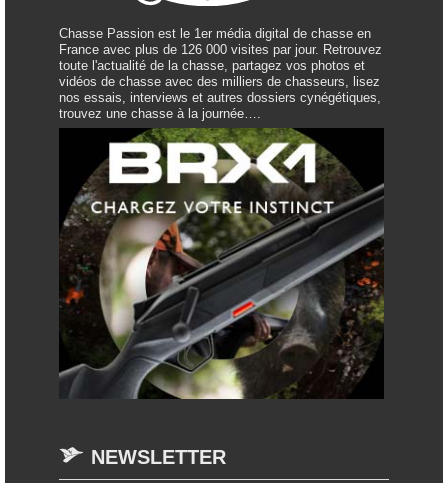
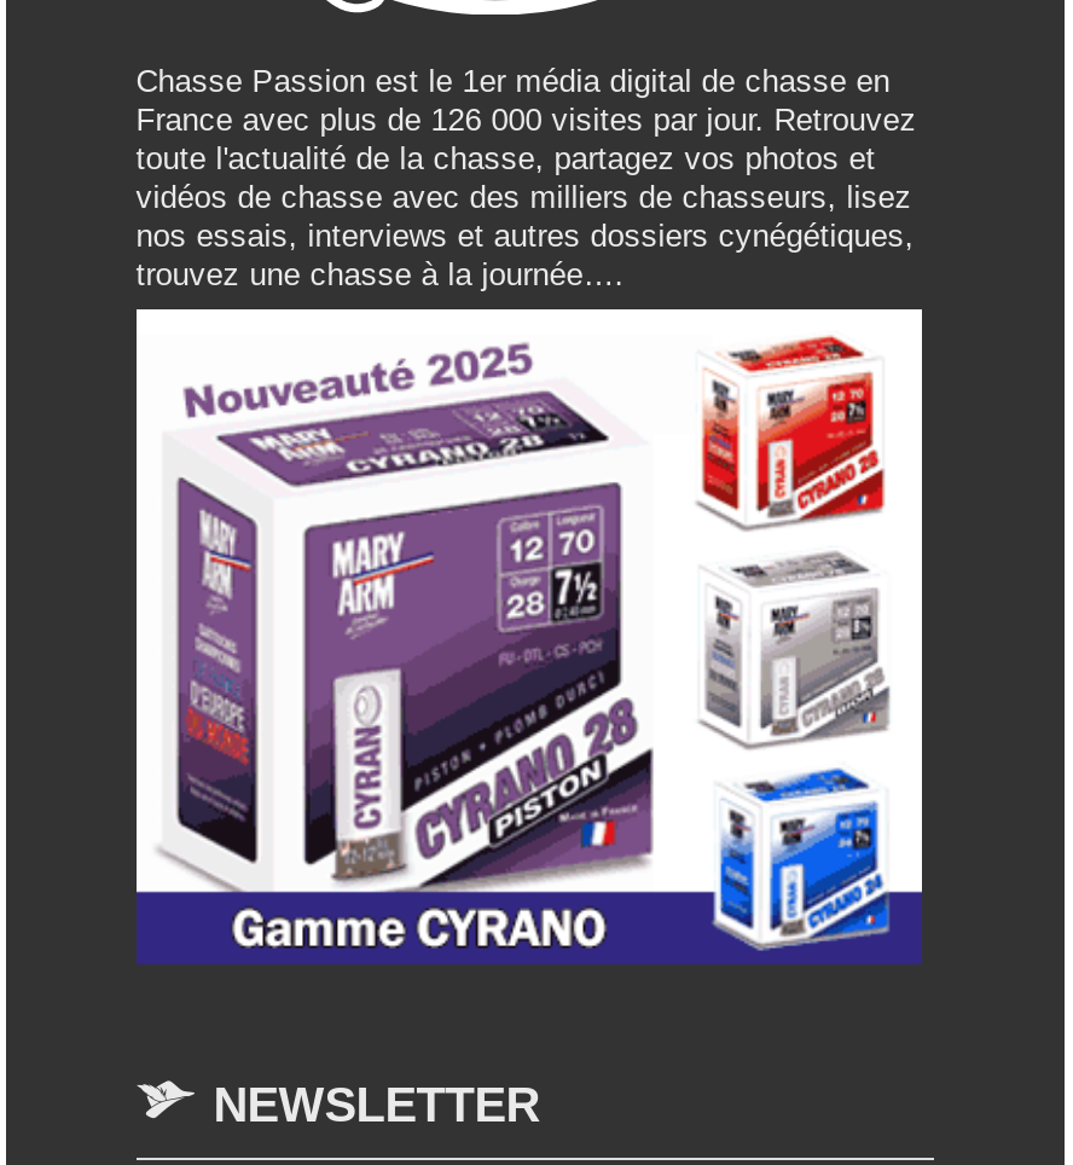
[59,128,384,400] [image] -> [134,307,924,964] [image]

